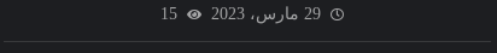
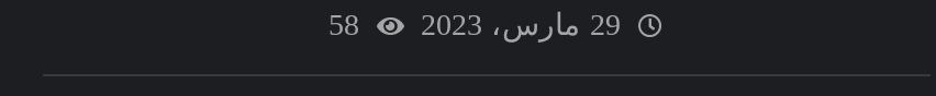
[160,5,177,23] 15 -> [328,10,359,42] 58

